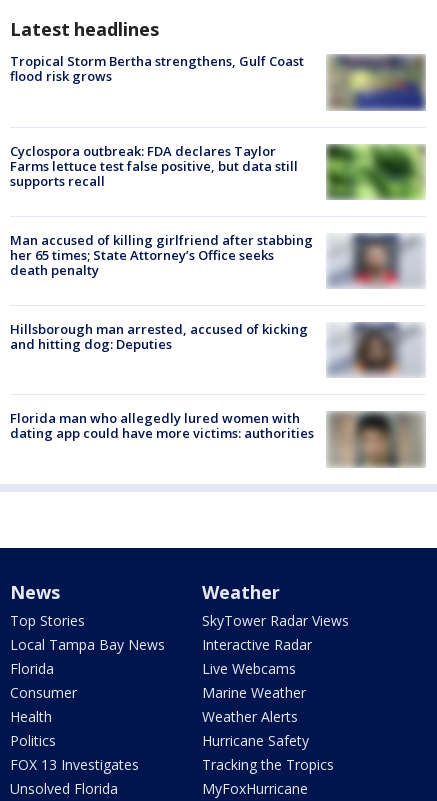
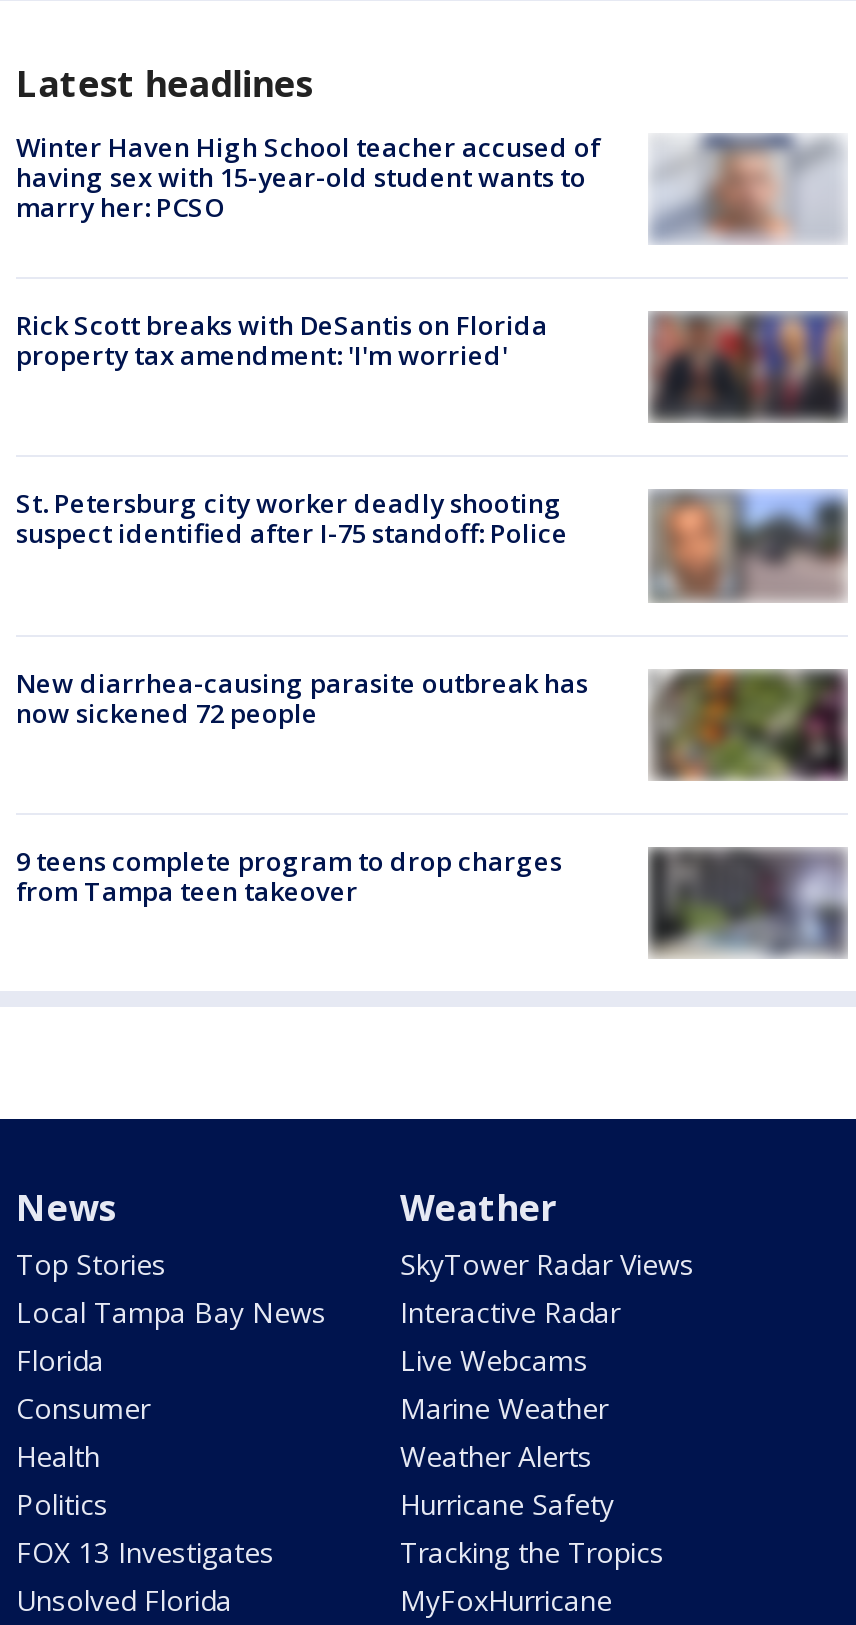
[10,52,426,111] [image] | Tropical Storm Bertha strengthens, Gulf Coast | flood risk grows -> [16,129,846,244] [image] | Winter Haven High School teacher accused of | having sex with 15-year-old student wants to | marry her: PCSO
[10,142,298,190] Cyclospora outbreak: FDA declares Taylor | Farms lettuce test false positive, but data still | supports recall -> [16,307,548,373] Rick Scott breaks with DeSantis on Florida | property tax amendment: 'I'm worried'
[327,144,425,200] [image] -> [648,310,848,424] [image]
[10,231,425,288] [image] | Man accused of killing girlfriend after stabbing | her 65 times; State Attorney’s Office seeks | death penalty -> [16,486,848,602] [image] | St. Petersburg city worker deadly shooting | suspect identified after I-75 standoff: Police
[10,320,425,377] [image] | Hillsborough man arrested, accused of kicking | and hitting dog: Deputies -> [16,664,848,780] [image] | New diarrhea-causing parasite outbreak has | now sickened 72 people
[10,409,314,442] Florida man who allegedly lured women with | dating app could have more victims: authorities -> [16,842,562,908] 9 teens complete program to drop charges | from Tampa teen takeover
[327,414,424,468] [image] -> [648,850,846,958] [image]

